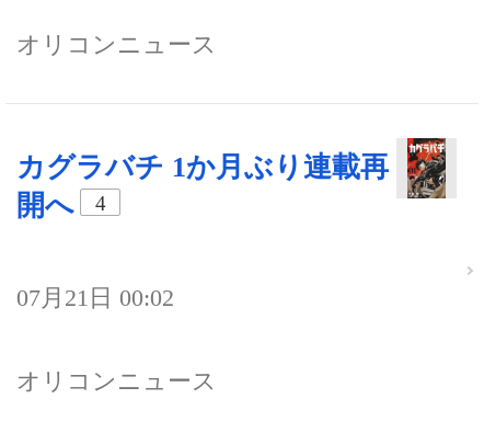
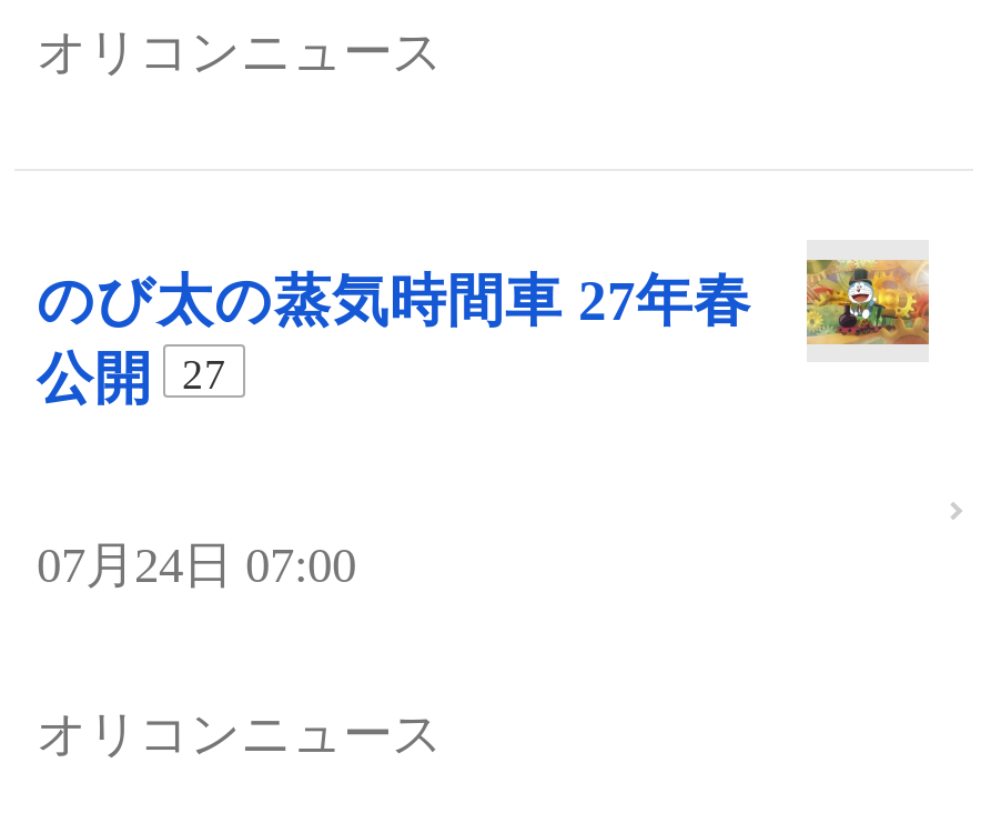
[16,137,457,222] [image] | カグラバチ 1か月ぶり連載再 | 開へ | 4 -> [37,242,931,411] [image] | のび太の蒸気時間車 27年春 | 公開 | 27
[16,284,174,311] 07月21日 00:02 -> [37,538,356,593] 07月24日 07:00

